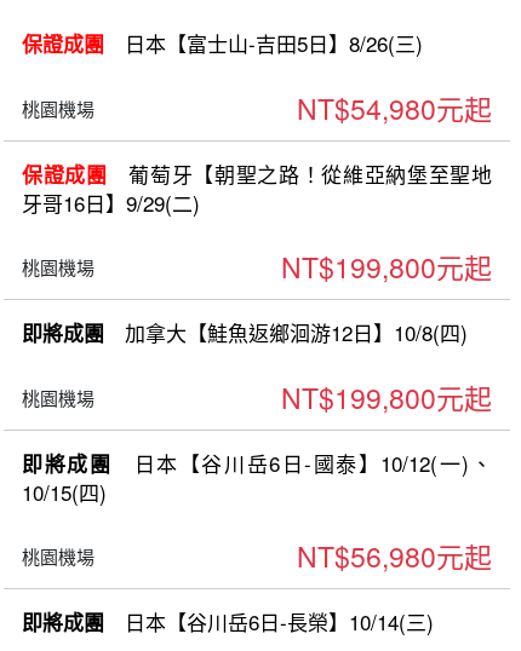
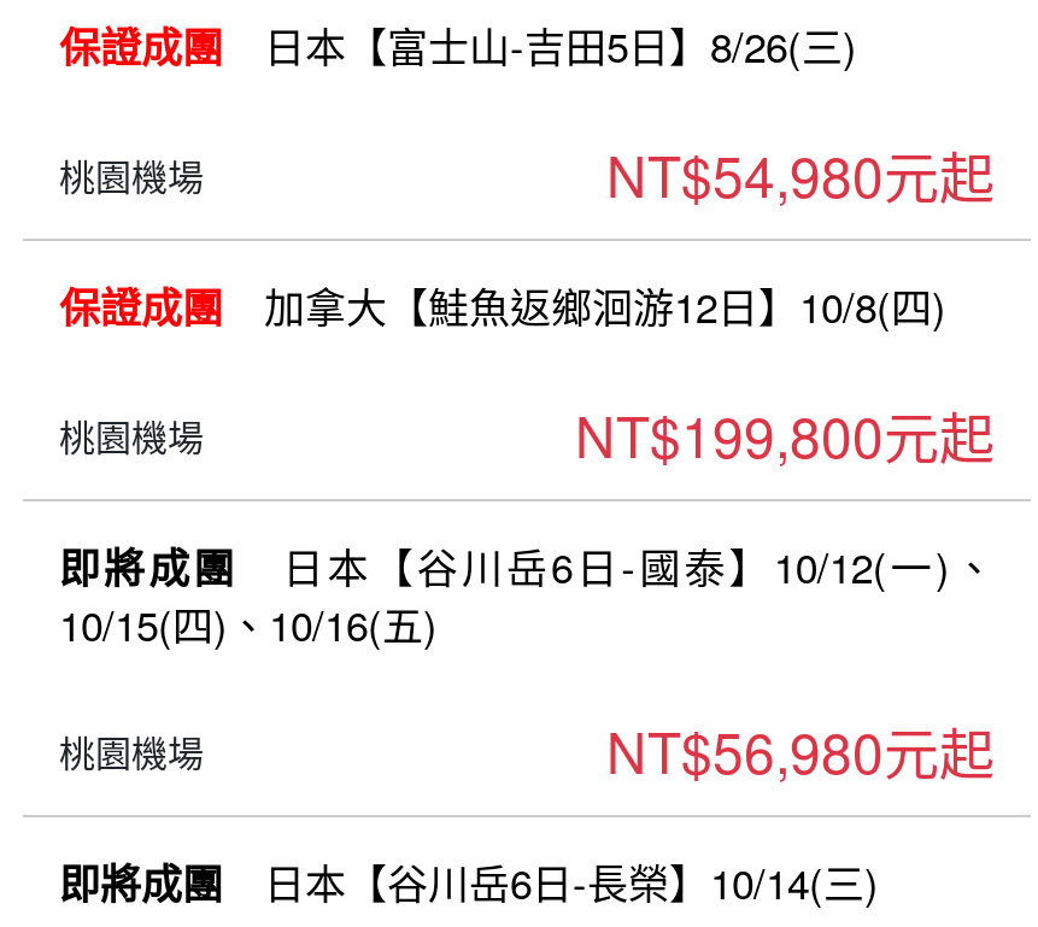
[22,159,492,347] 保證成團葡萄牙【朝聖之路！從維亞納堡至聖地 | 牙哥16日】9/29(二) | 桃園機場 | NT$199,800元起 | 即將成團加拿大【鮭魚返鄉洄游12日】10/8(四) -> [59,275,946,335] 保證成團加拿大【鮭魚返鄉洄游12日】10/8(四)
[22,477,107,507] 10/15(四) -> [59,593,438,653] 10/15(四)、10/16(五)

